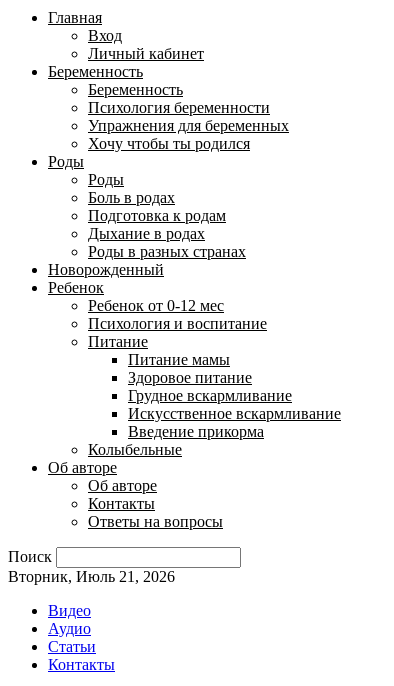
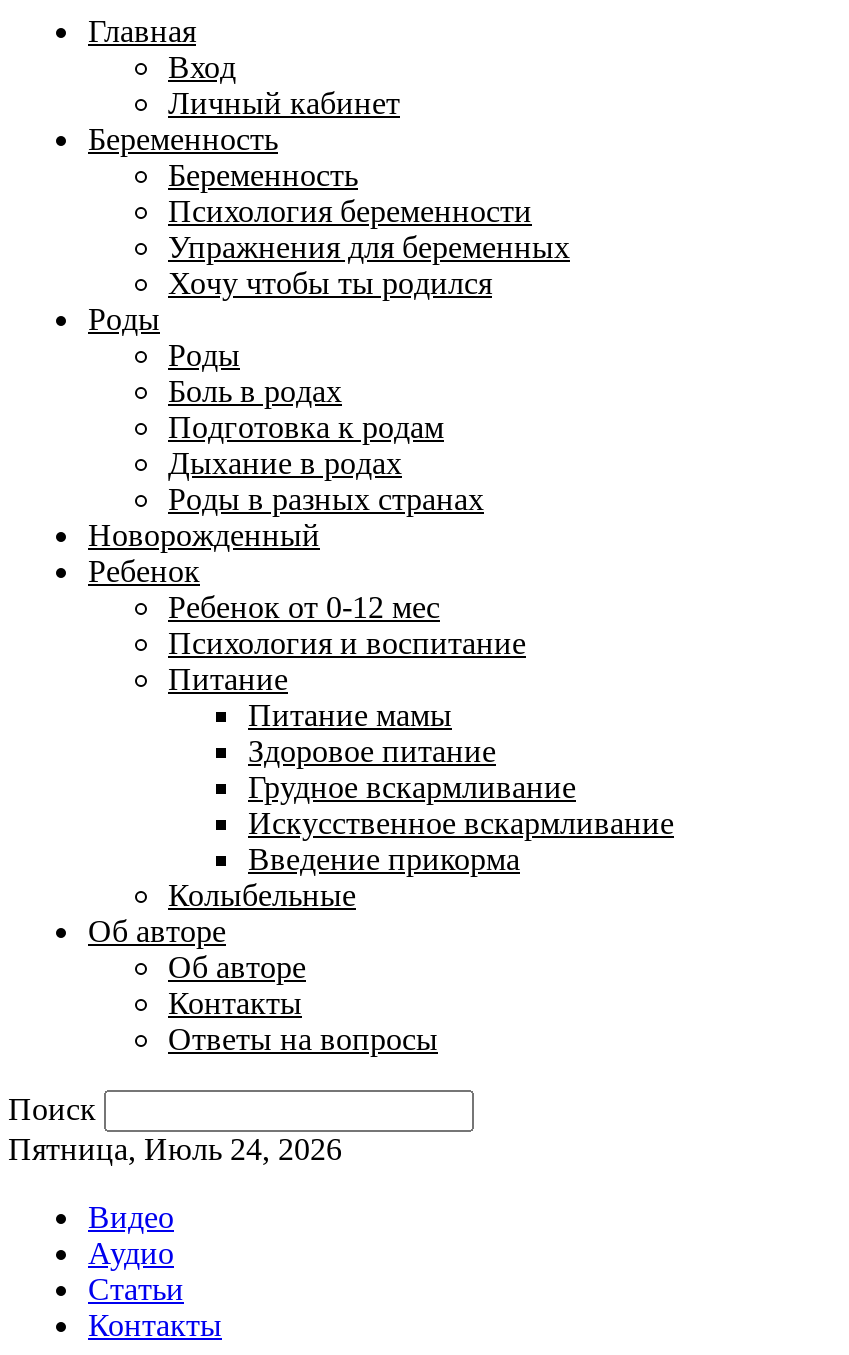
[8,568,175,585] Вторник, Июль 21, 2026 -> [8,1132,342,1166] Пятница, Июль 24, 2026

